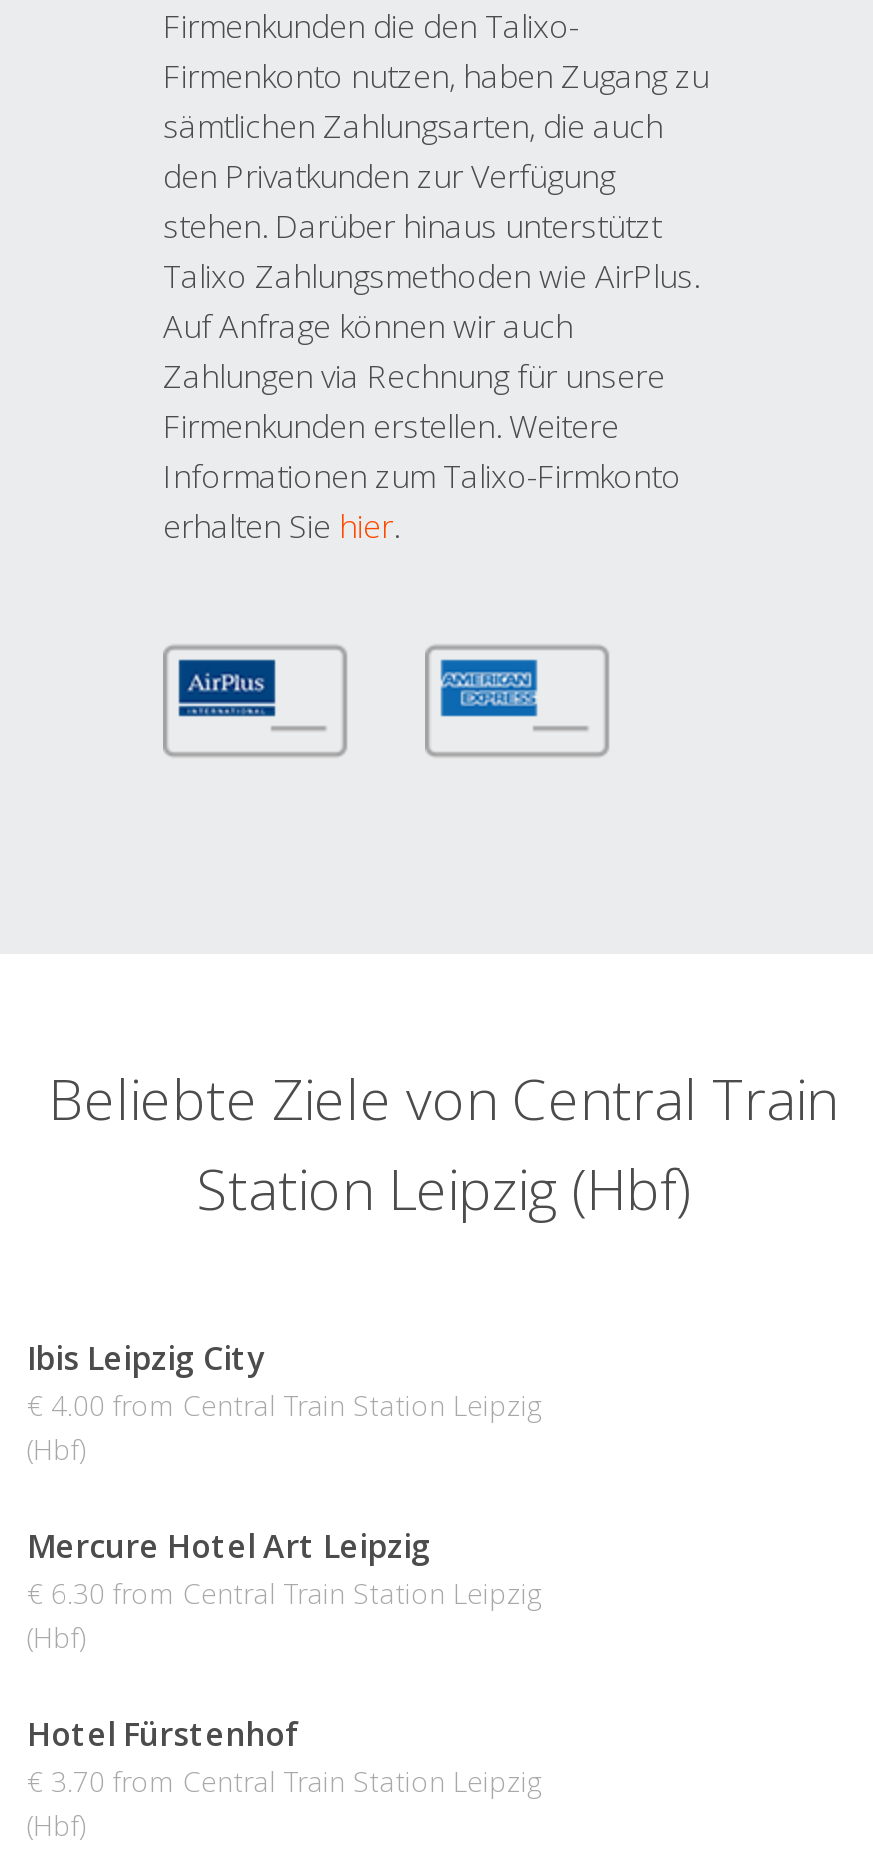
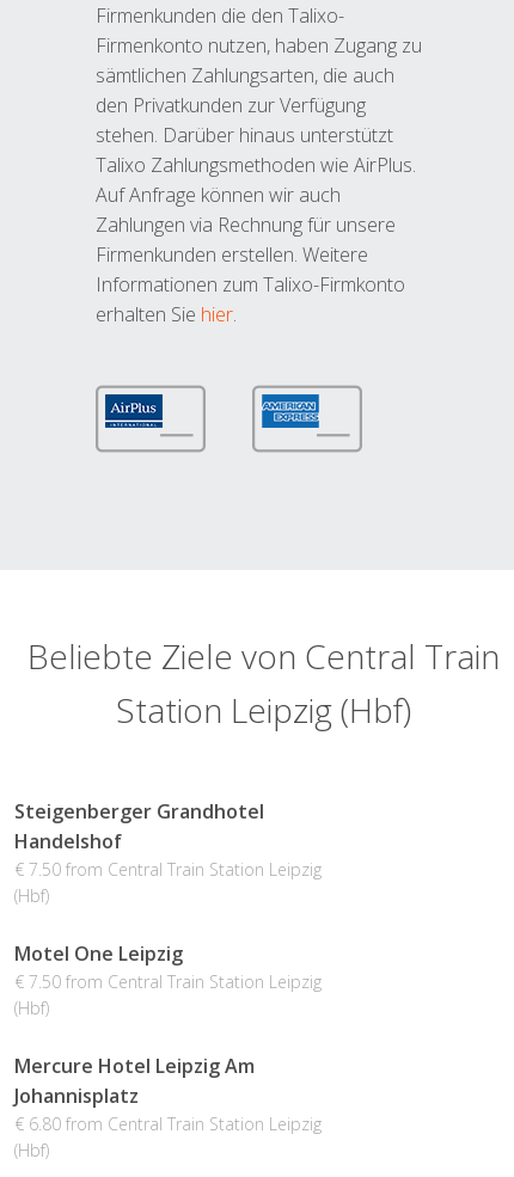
[27,1336,541,1424] Ibis Leipzig City | € 4.00 from Central Train Station Leipzig -> [14,798,322,881] Steigenberger Grandhotel | Handelshof | € 7.50 from Central Train Station Leipzig
[27,1524,541,1612] Mercure Hotel Art Leipzig | € 6.30 from Central Train Station Leipzig -> [14,941,322,993] Motel One Leipzig | € 7.50 from Central Train Station Leipzig
[27,1712,541,1800] Hotel Fürstenhof | € 3.70 from Central Train Station Leipzig -> [14,1053,322,1135] Mercure Hotel Leipzig Am | Johannisplatz | € 6.80 from Central Train Station Leipzig

